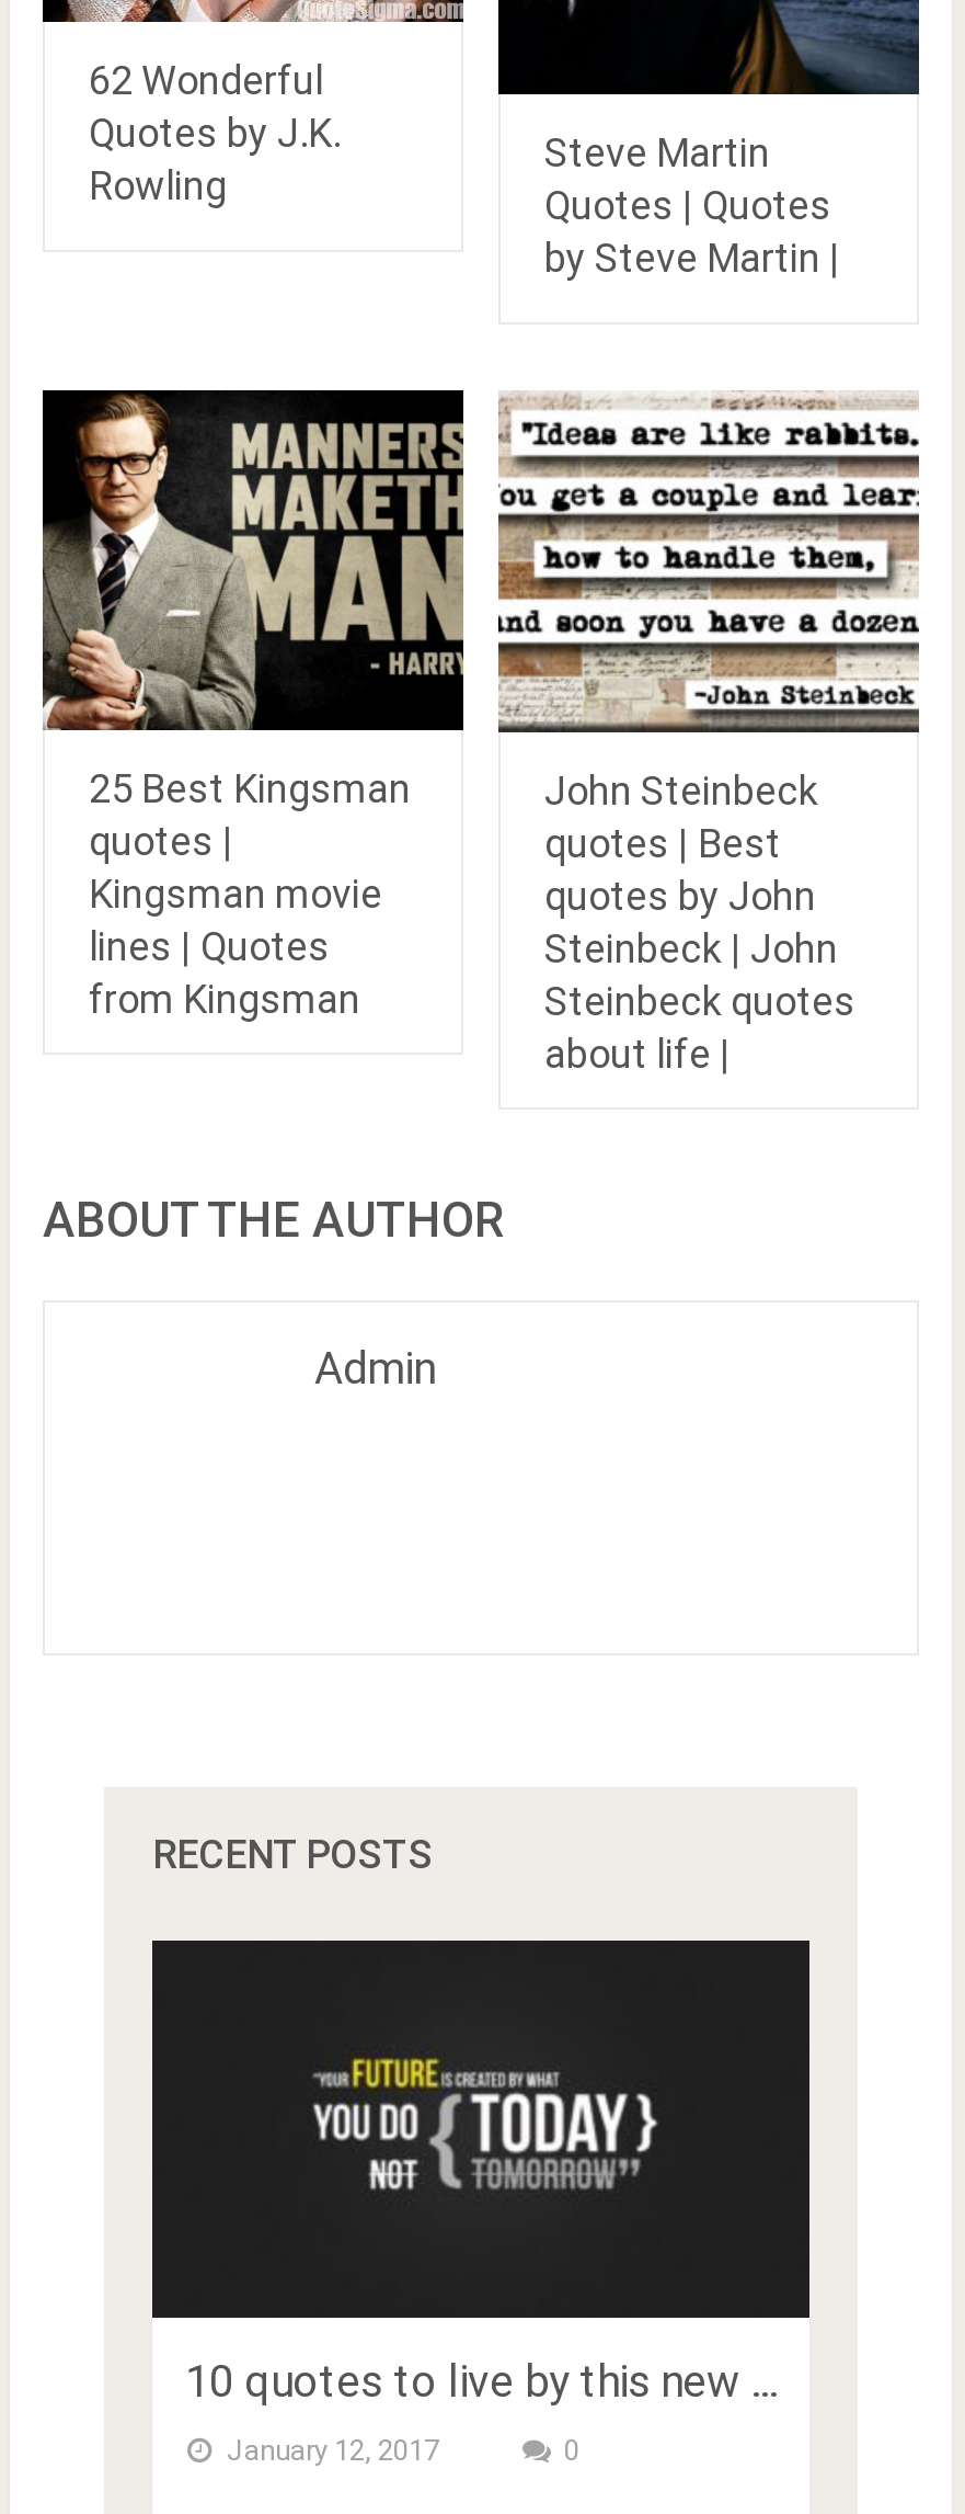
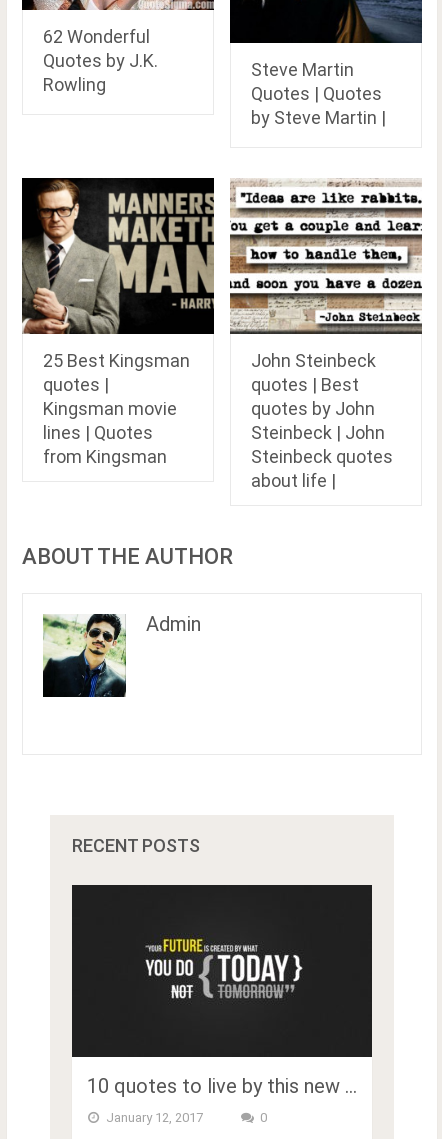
none -> [42,613,127,698] [image]

